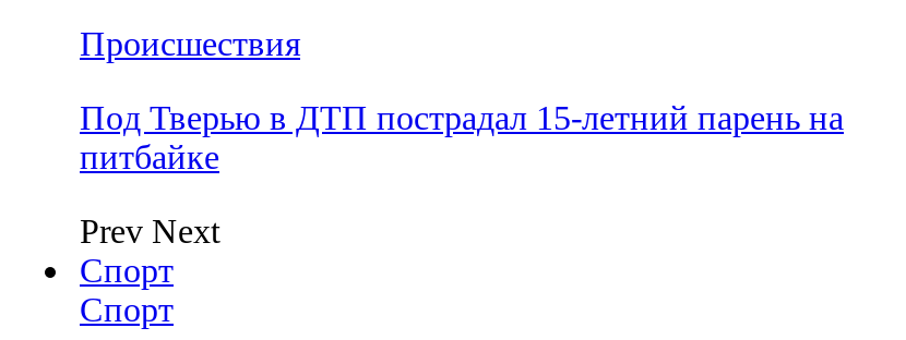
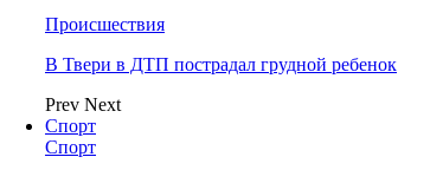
[80,99,844,175] Под Тверью в ДТП пострадал 15-летний парень на | питбайке -> [45,54,397,74] В Твери в ДТП пострадал грудной ребенок

